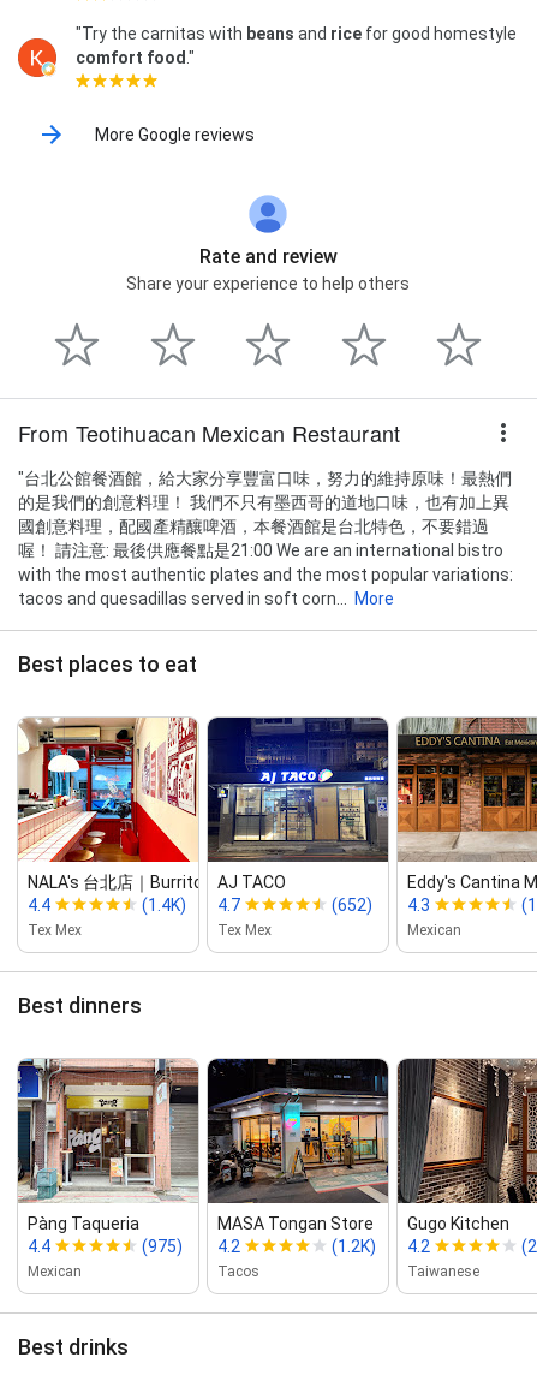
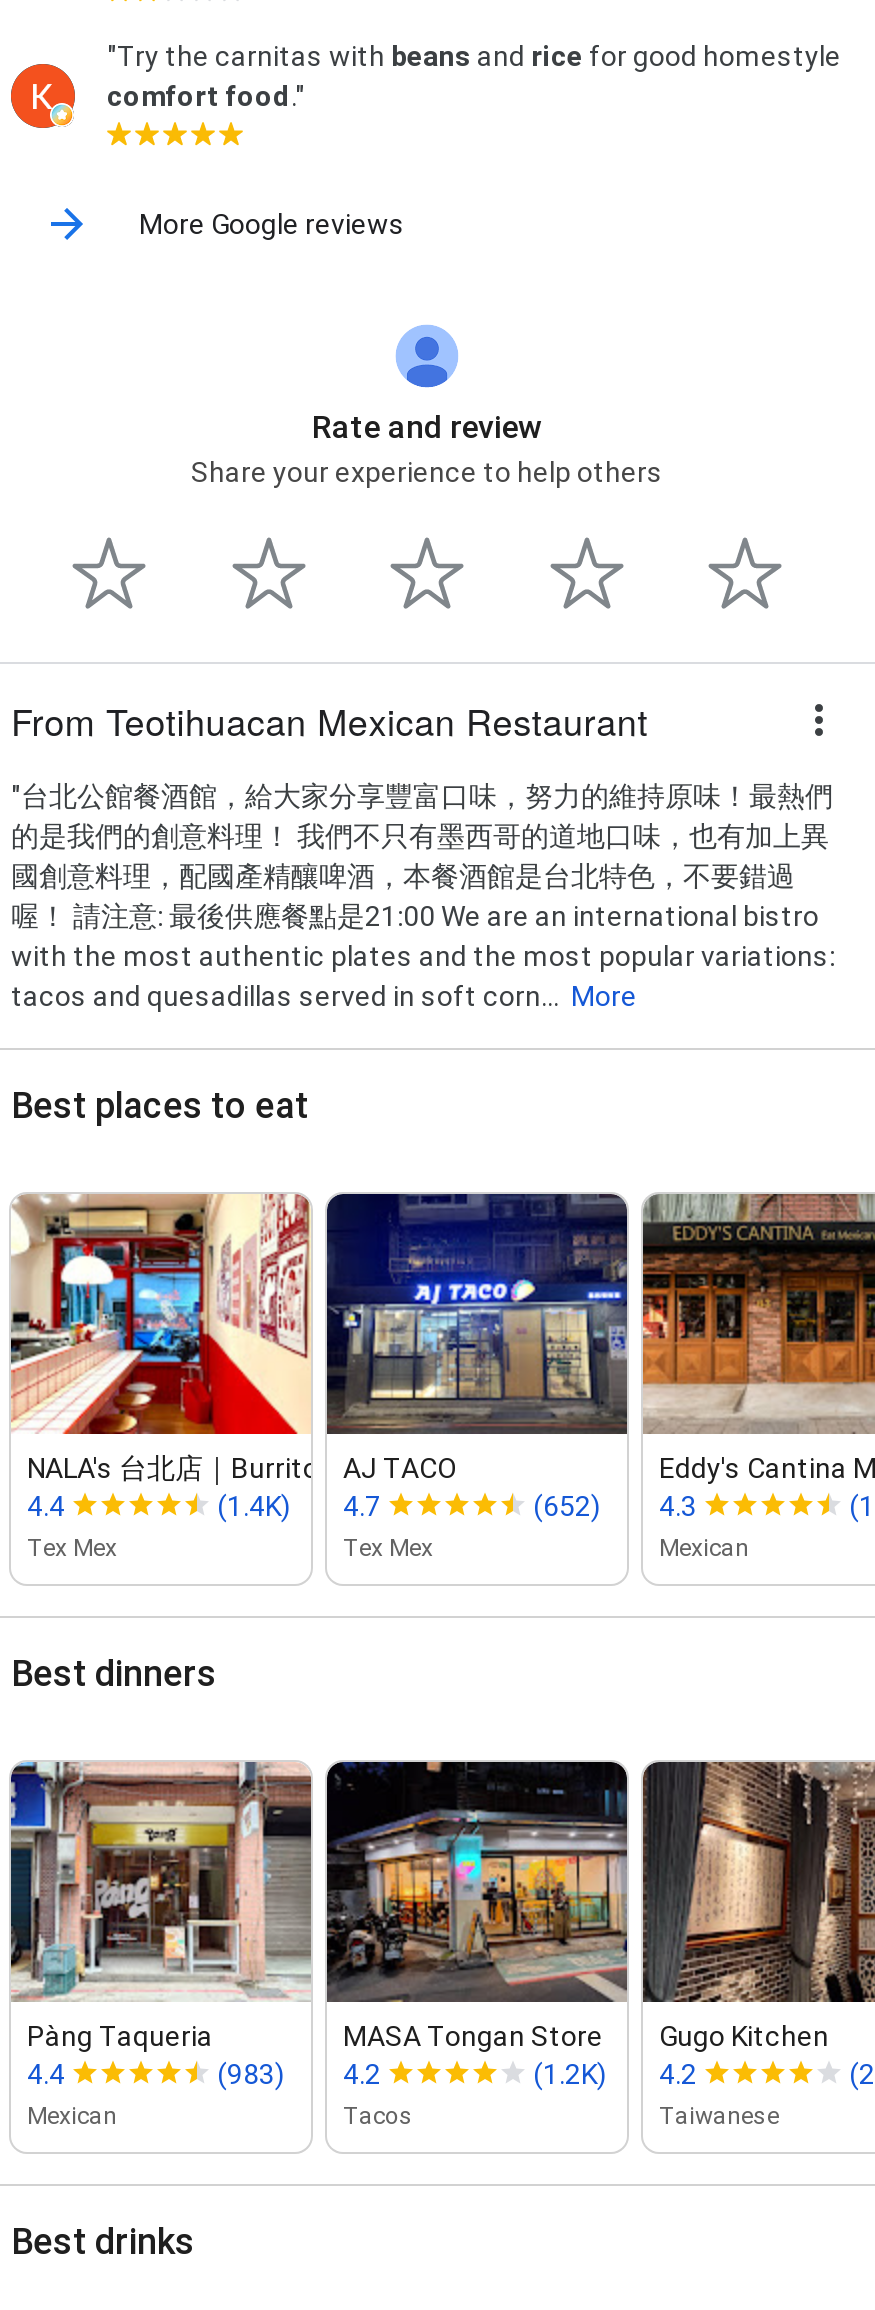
[142,1236,240,1256] (975) 4.2 -> [217,2057,381,2089] (983) 4.2

